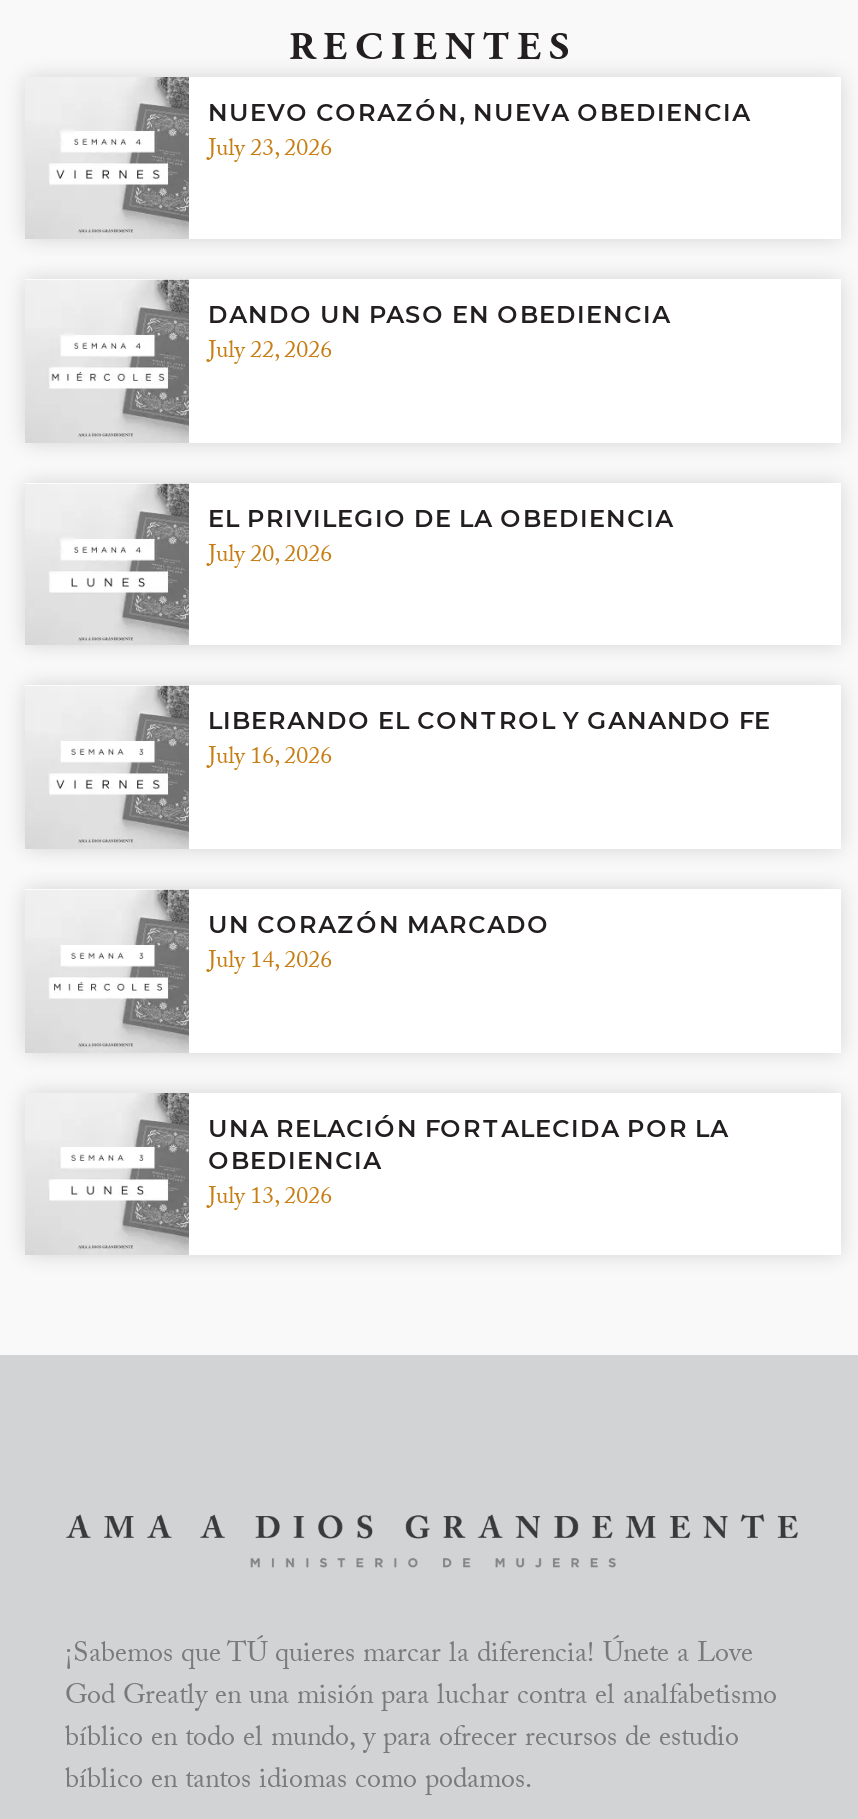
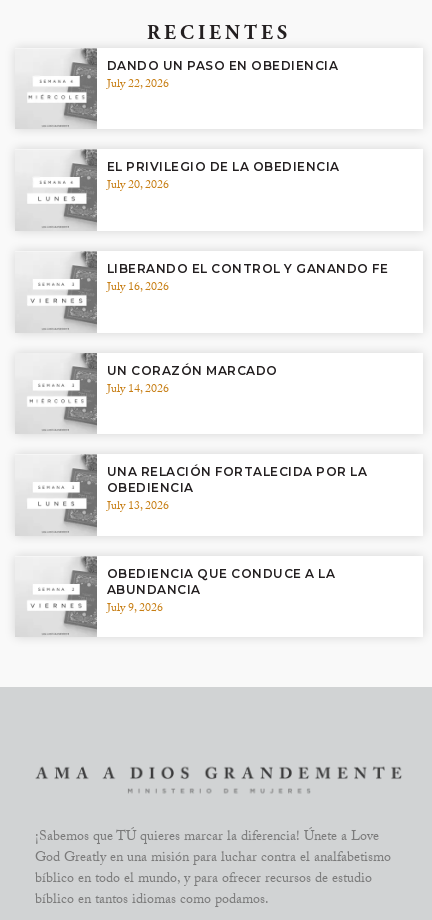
[208,97,751,171] NUEVO CORAZÓN, NUEVA OBEDIENCIA | July 23, 2026 -> none
moved [208,300,771,1219] -> [107,58,388,517]: DANDO UN PASO EN OBEDIENCIA | July 22, 2026 | EL PRIVILEGIO DE LA OBEDIENCIA | ... | OBEDIENCIA | July 13, 2026
none -> [107,566,335,619] OBEDIENCIA QUE CONDUCE A LA | ABUNDANCIA | July 9, 2026

